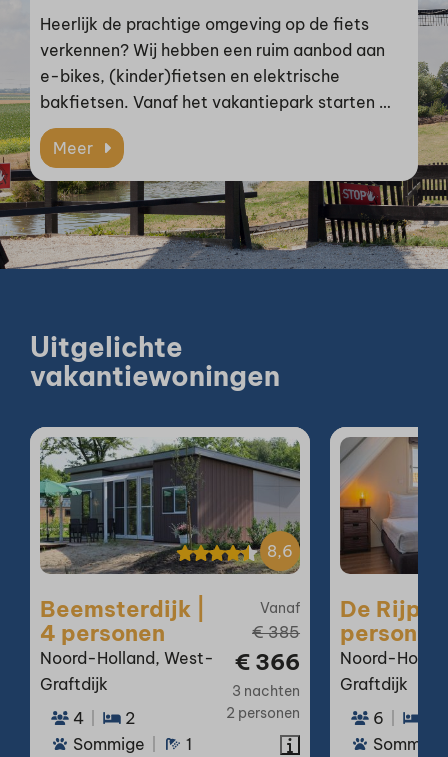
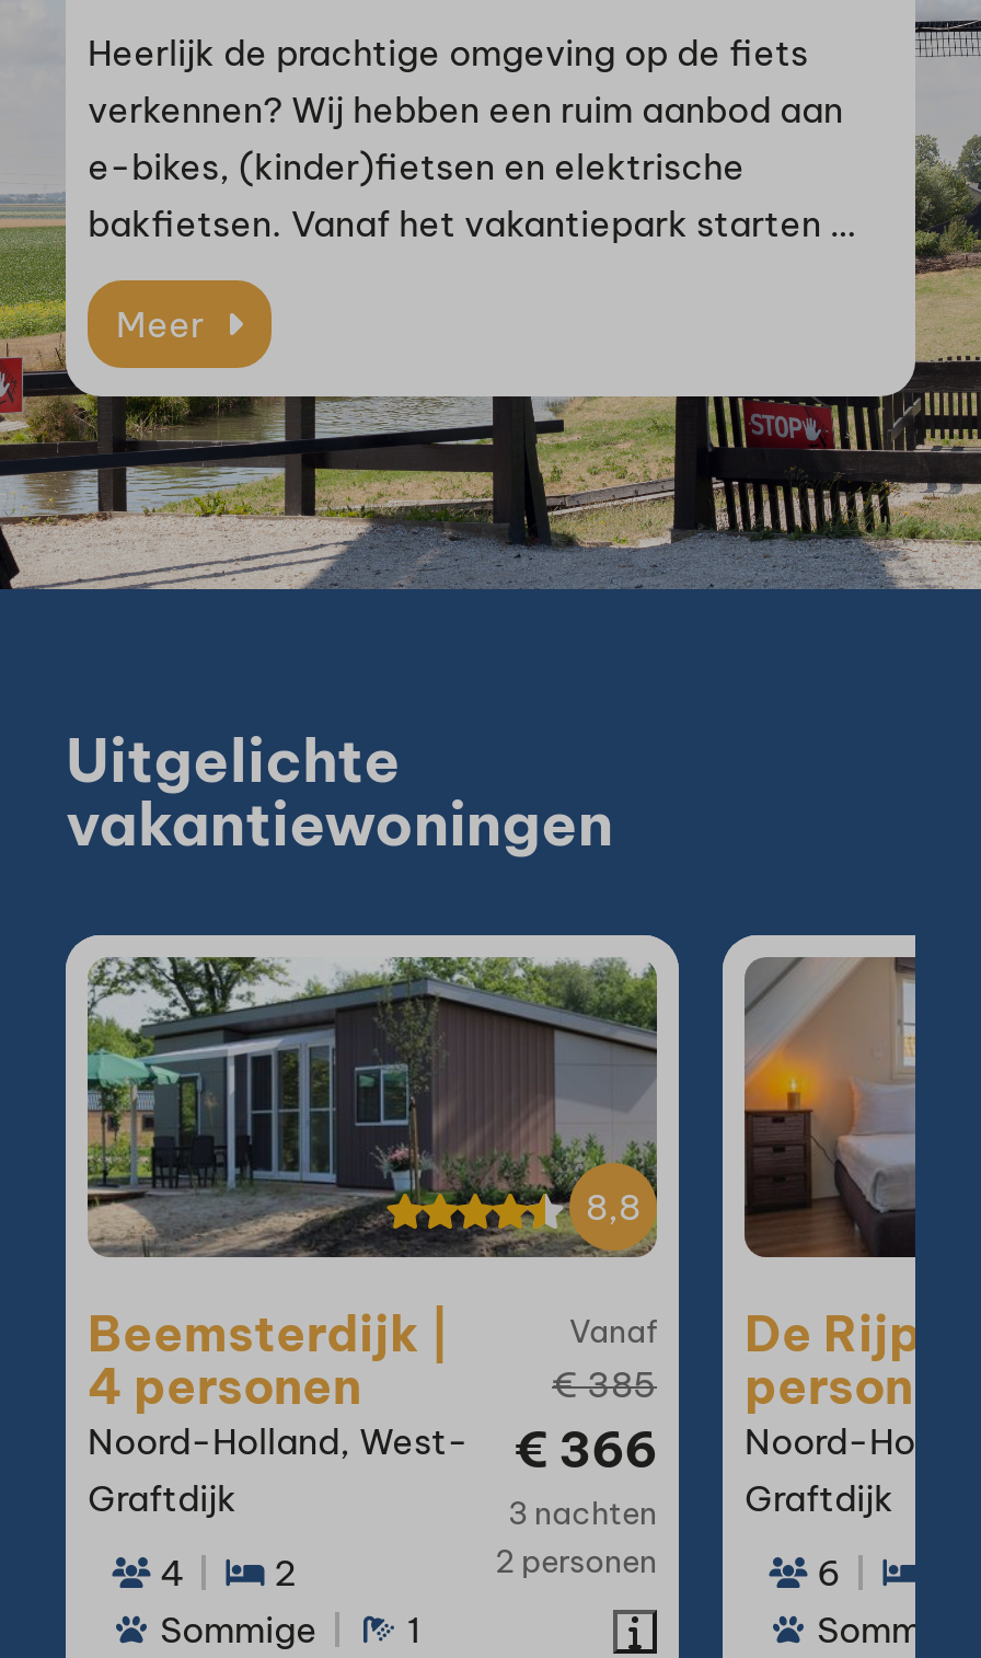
[267,541,293,561] 8,6 -> [586,1185,640,1229] 8,8

